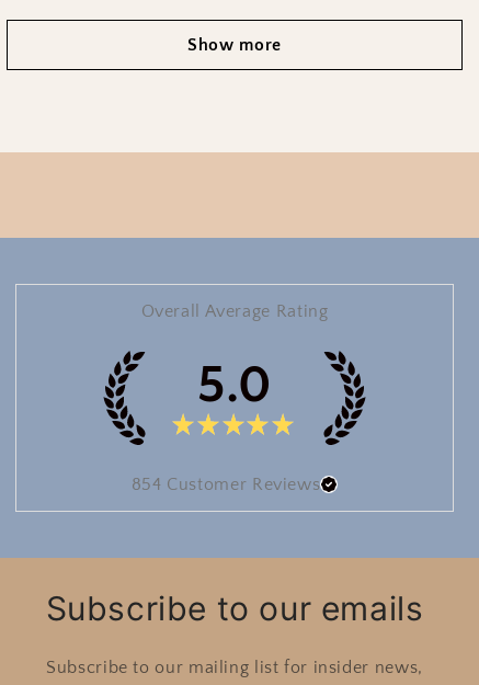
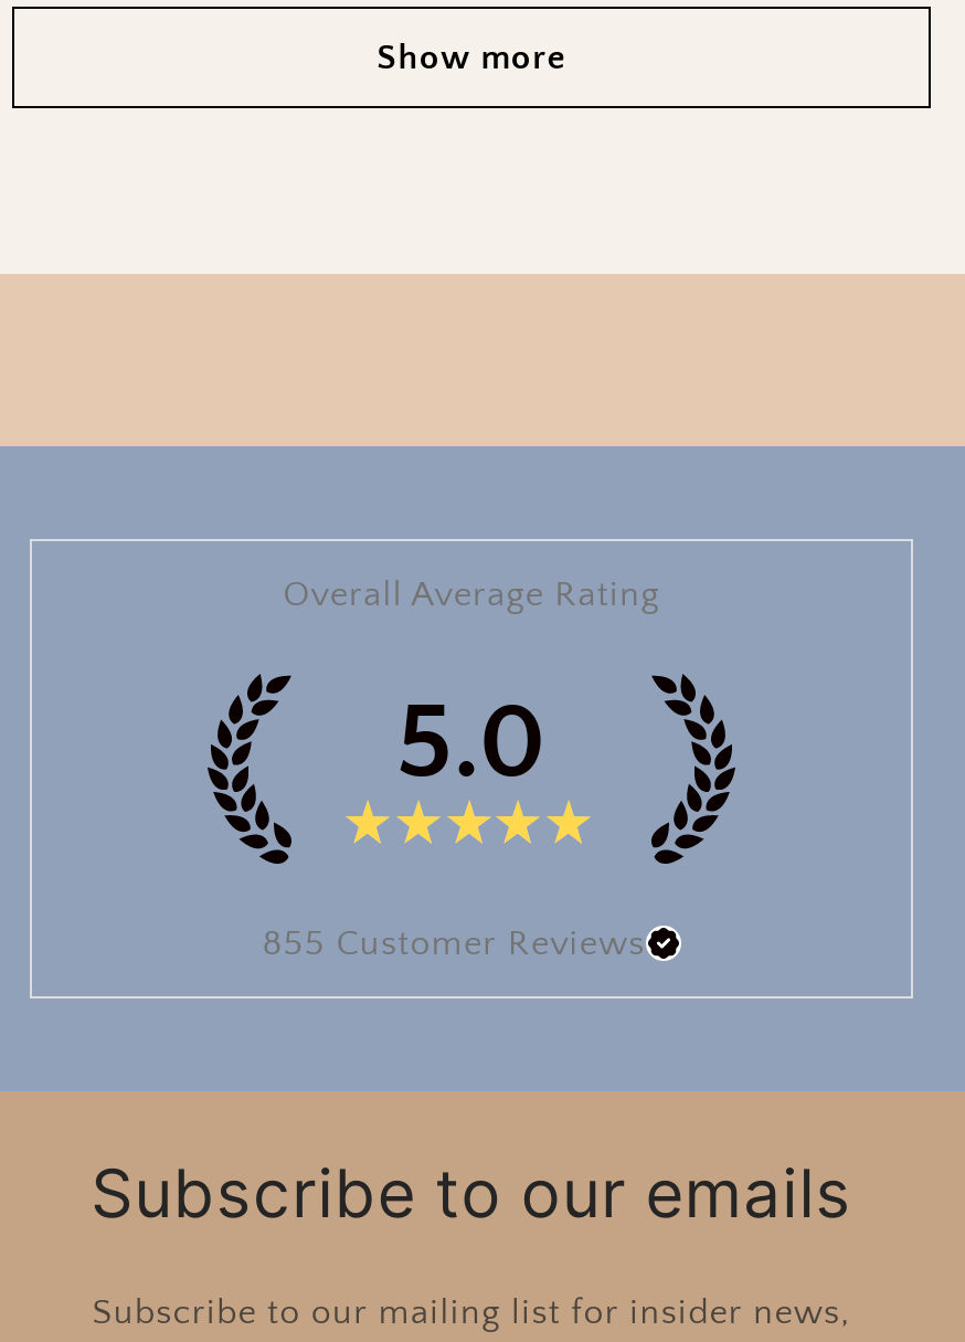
[131,475,320,494] 854 Customer Reviews -> [262,923,645,963] 855 Customer Reviews

